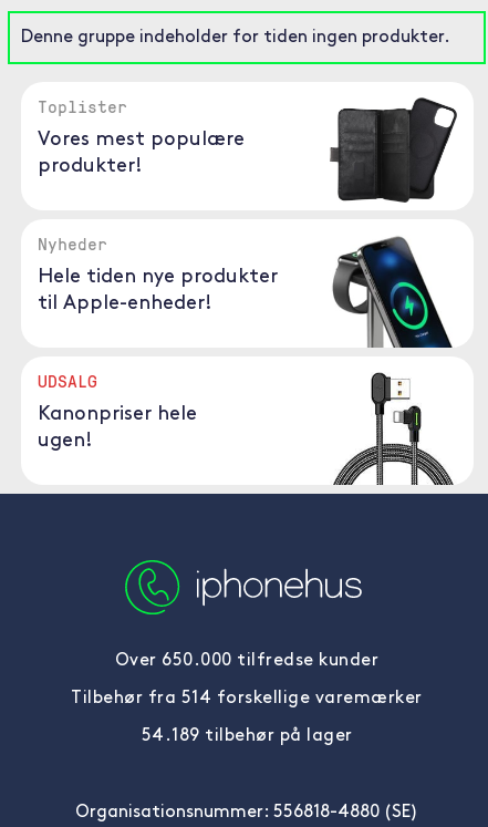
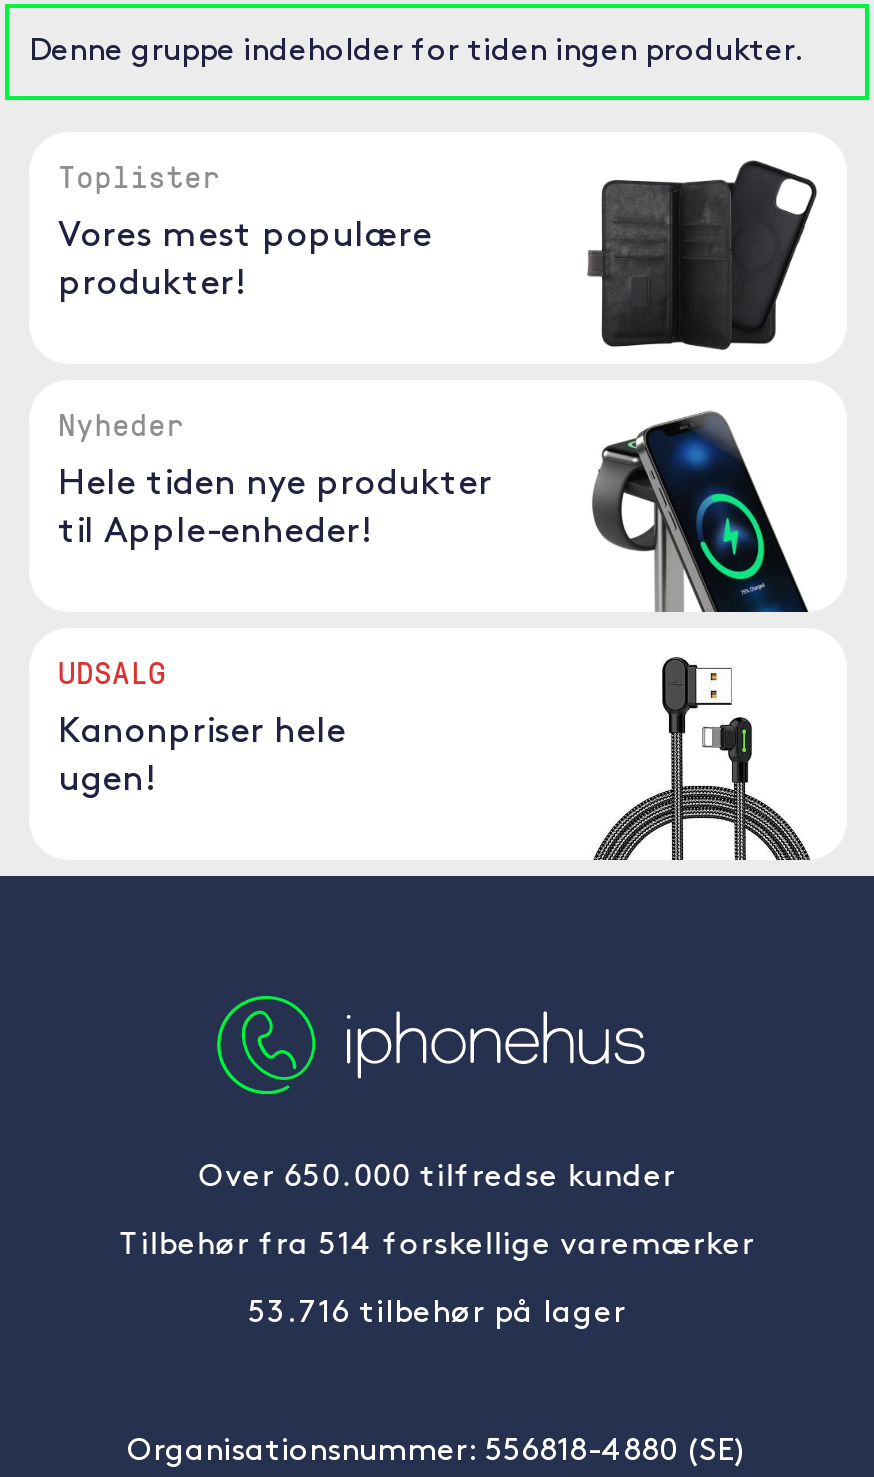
[141,727,352,745] 54.189 tilbehør på lager -> [248,1298,626,1330] 53.716 tilbehør på lager

